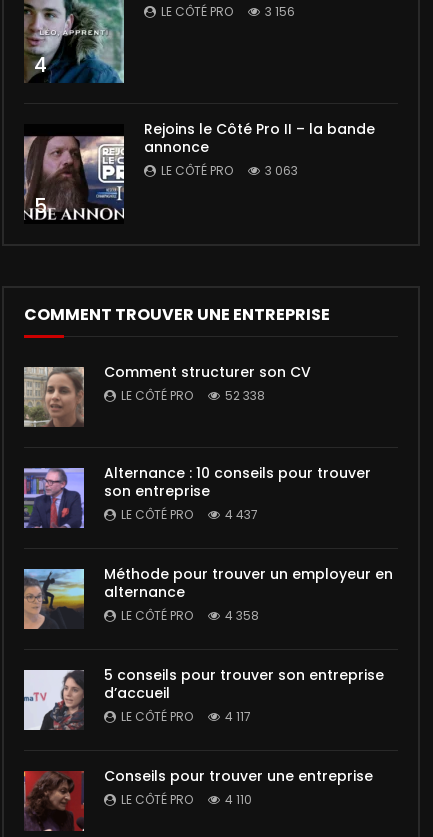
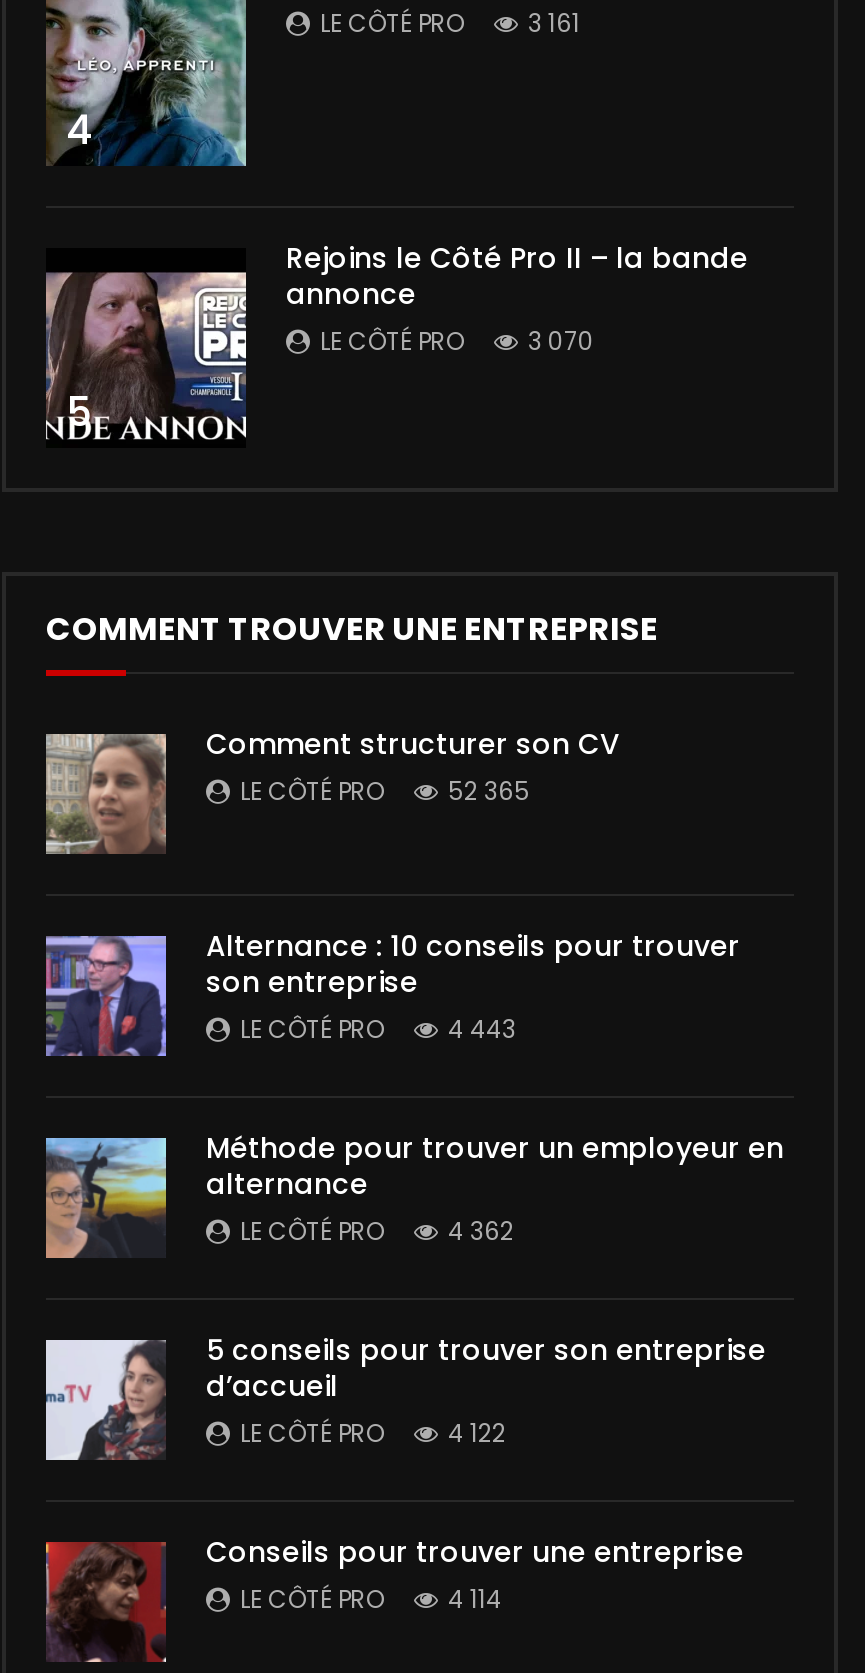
[161,3,295,20] LE CÔTÉ PRO 3 156 -> [320,6,580,40] LE CÔTÉ PRO 3 161
[161,162,298,179] LE CÔTÉ PRO 3 063 -> [320,324,594,358] LE CÔTÉ PRO 3 070
[121,387,265,404] LE CÔTÉ PRO 52 338 -> [240,774,530,808] LE CÔTÉ PRO 52 365
[121,506,258,523] LE CÔTÉ PRO 4 437 -> [240,1012,516,1046] LE CÔTÉ PRO 4 443
[121,607,259,624] LE CÔTÉ PRO 4 358 -> [240,1214,514,1248] LE CÔTÉ PRO 4 362
[121,708,251,725] LE CÔTÉ PRO 4 117 -> [240,1416,506,1450] LE CÔTÉ PRO 4 122
[121,791,252,808] LE CÔTÉ PRO 4 110 -> [240,1582,502,1616] LE CÔTÉ PRO 4 114

